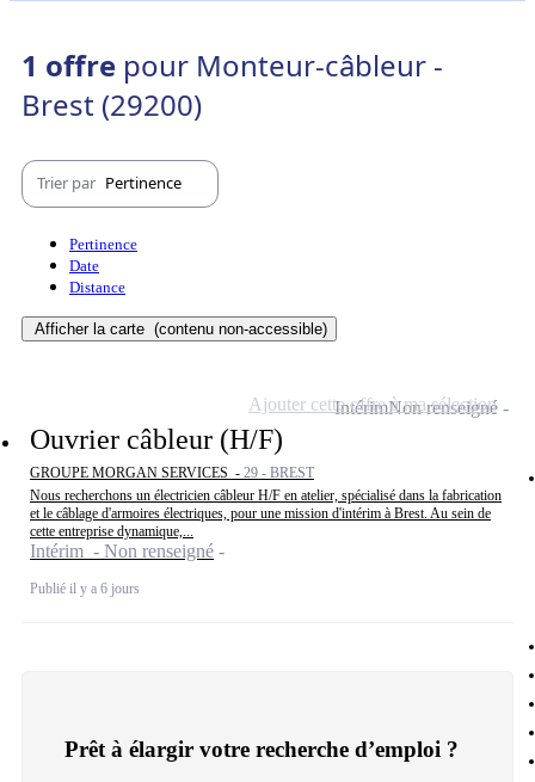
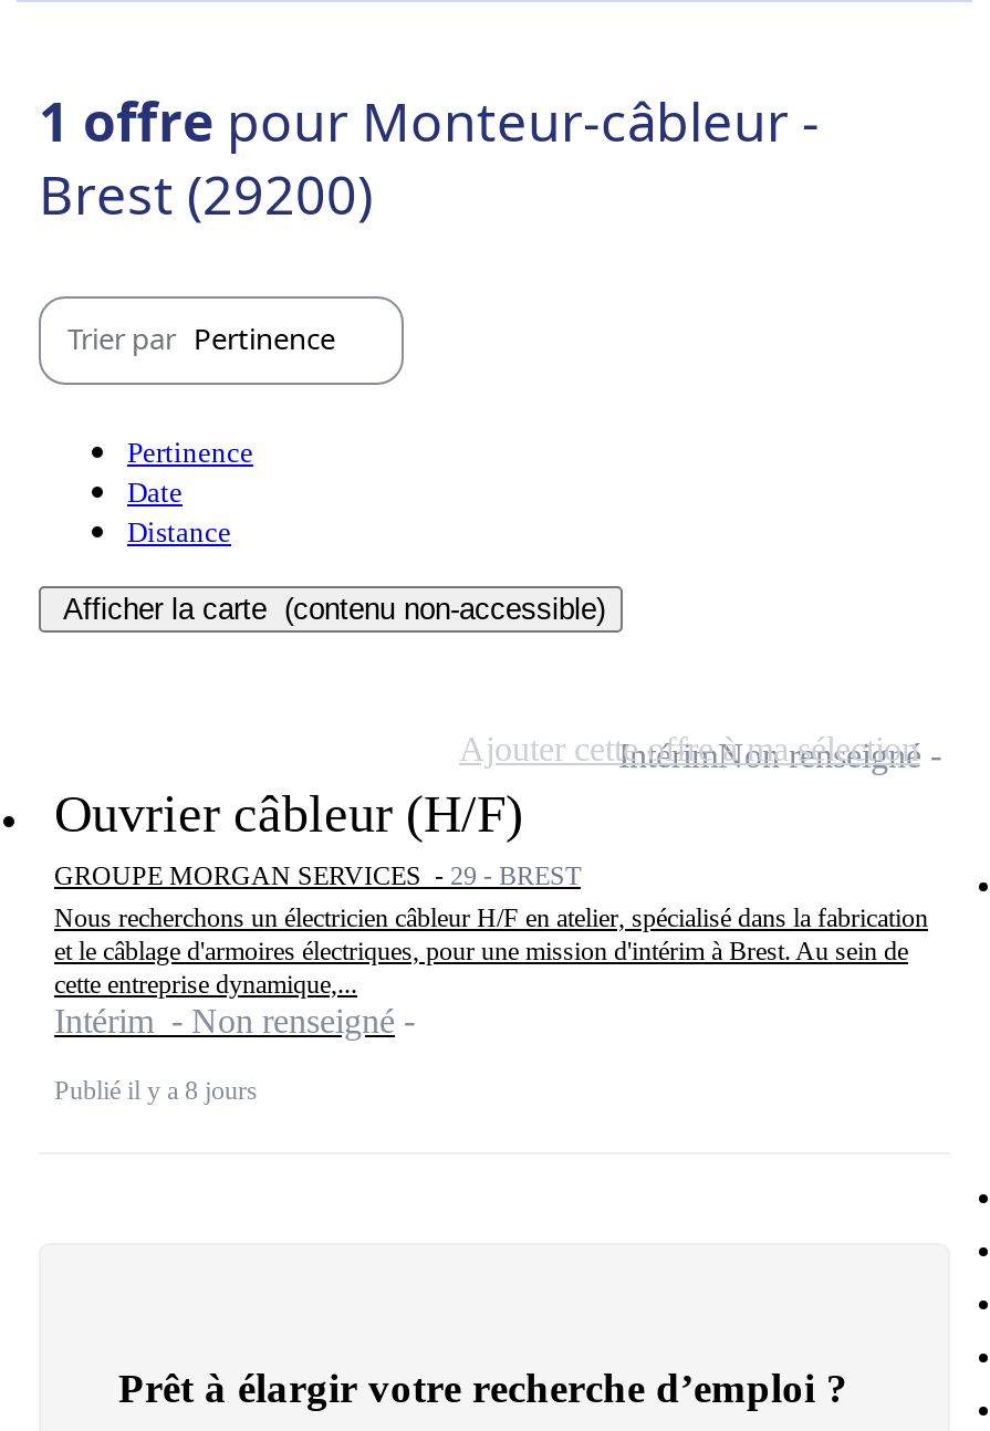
[30,581,140,597] Publié il y a 6 jours -> [54,1076,258,1107] Publié il y a 8 jours

